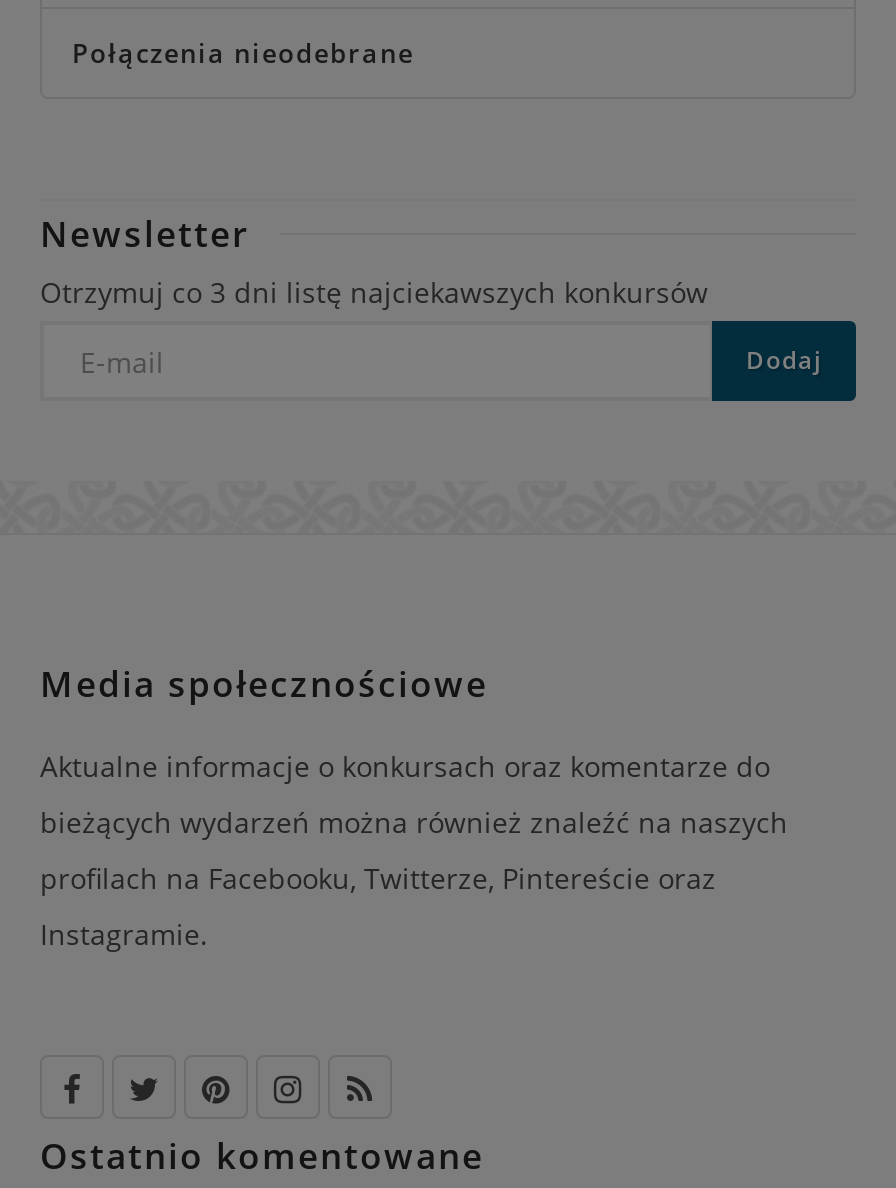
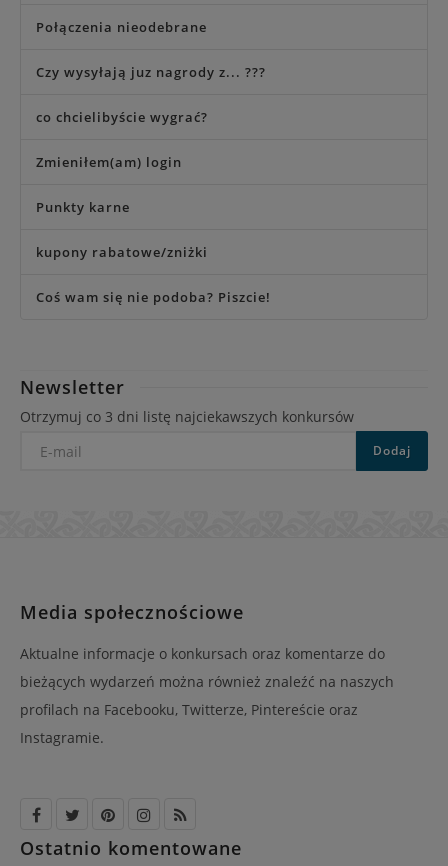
none -> [36,63,271,306] Czy wysyłają juz nagrody z... ??? | co chcielibyście wygrać? | Zmieniłem(am) login | Punkty karne | kupony rabatowe/zniżki | Coś wam się nie podoba? Piszcie!

